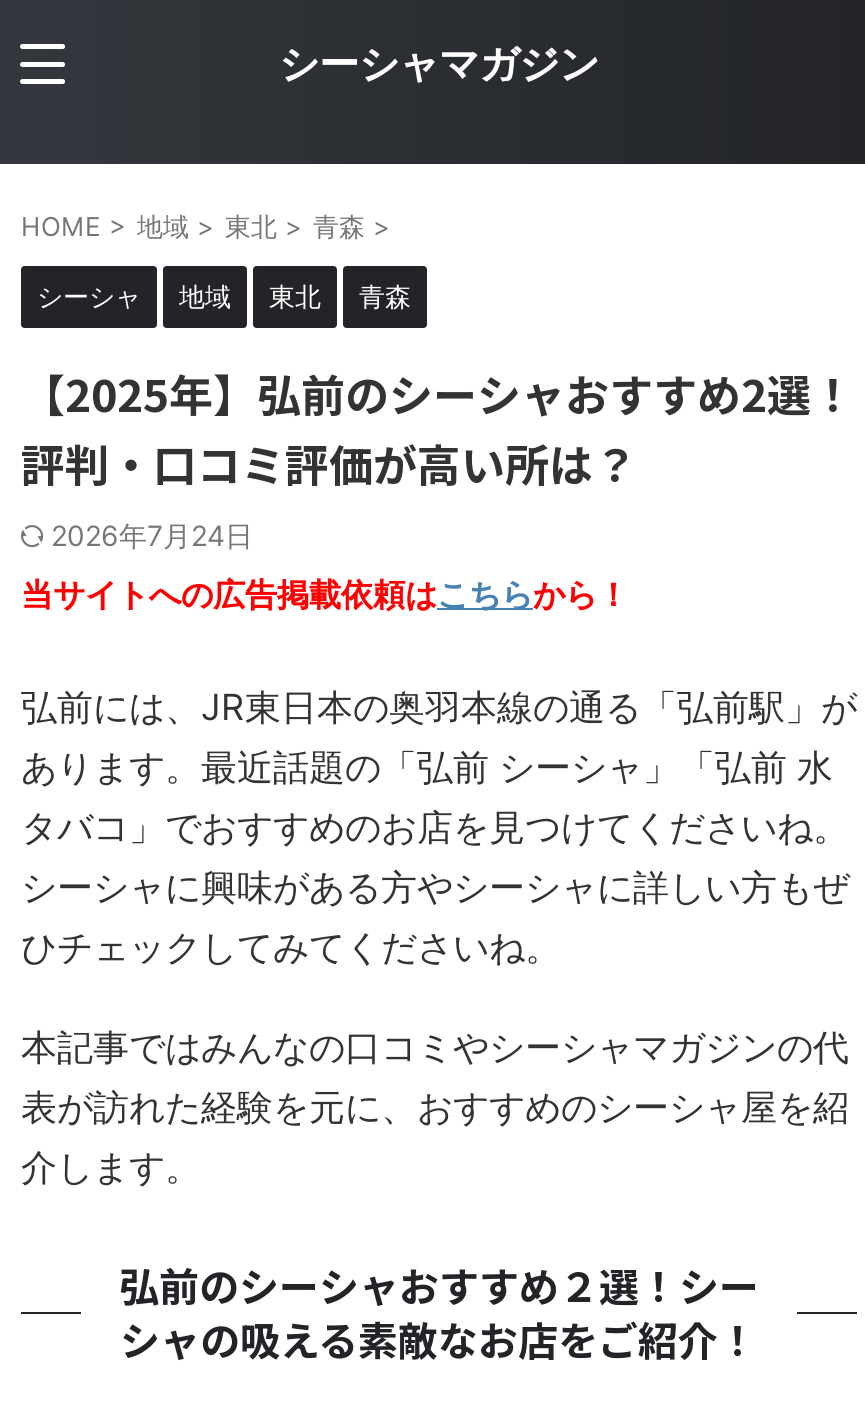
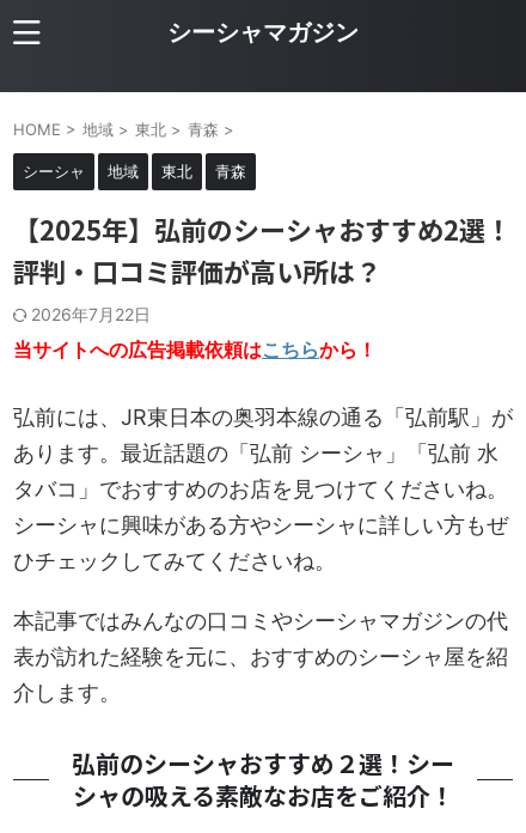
[51,518,253,552] 2026年7月24日 -> [31,304,151,324] 2026年7月22日

